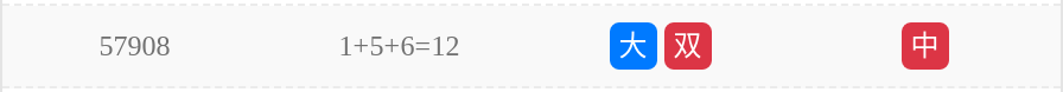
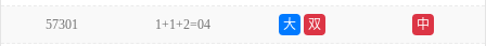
[99,29,170,63] 57908 -> [45,17,78,32] 57301
[339,29,460,63] 1+5+6=12 -> [155,17,210,32] 1+1+2=04

